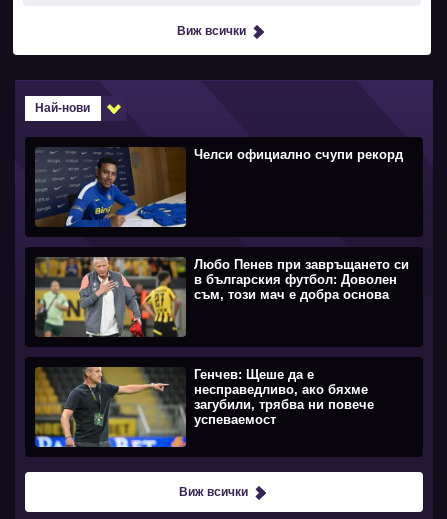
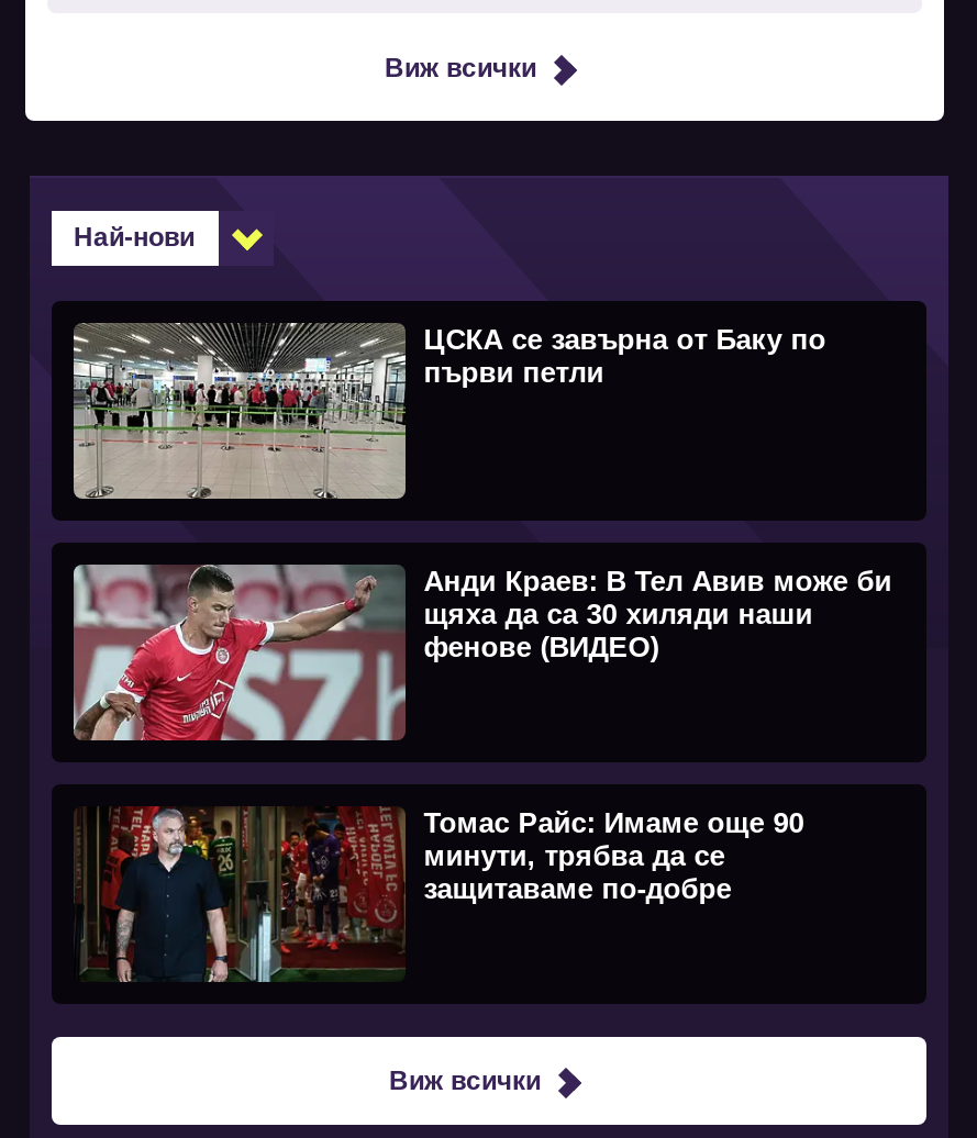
[35,147,403,228] [image] | Челси официално счупи рекорд -> [71,321,826,501] [image] | ЦСКА се завърна от Баку по | първи петли
[35,257,409,338] [image] | Любо Пенев при завръщането си | в българския футбол: Доволен | съм, този мач е добра основа -> [71,565,892,743] [image] | Анди Краев: В Тел Авив може би | щяха да са 30 хиляди наши | фенове (ВИДЕО)
[34,366,374,448] [image] | Генчев: Щеше да е | несправедливо, ако бяхме | загубили, трябва ни повече | успеваемост -> [74,806,804,984] [image] | Томас Райс: Имаме още 90 | минути, трябва да се | защитаваме по-добре

